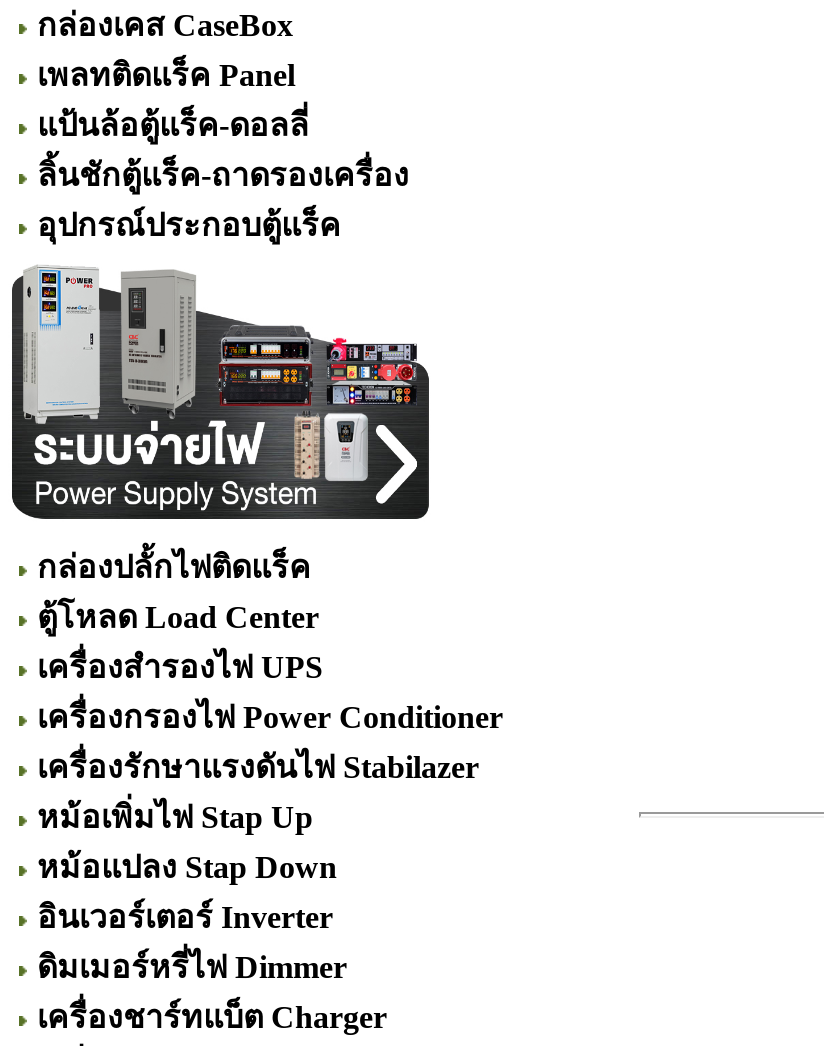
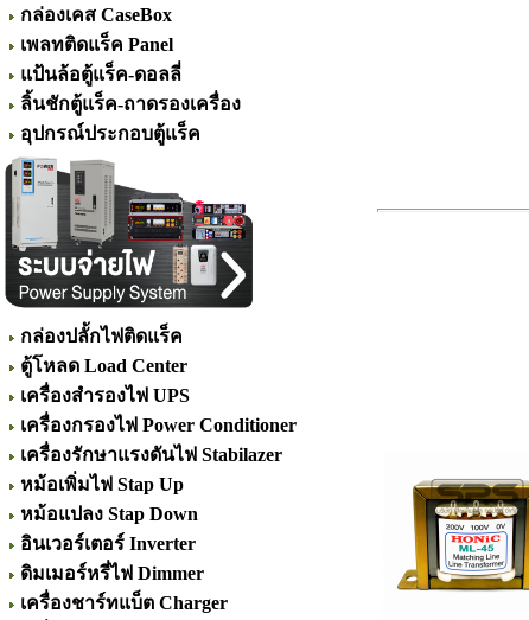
none -> [396,479,525,592] [image]

